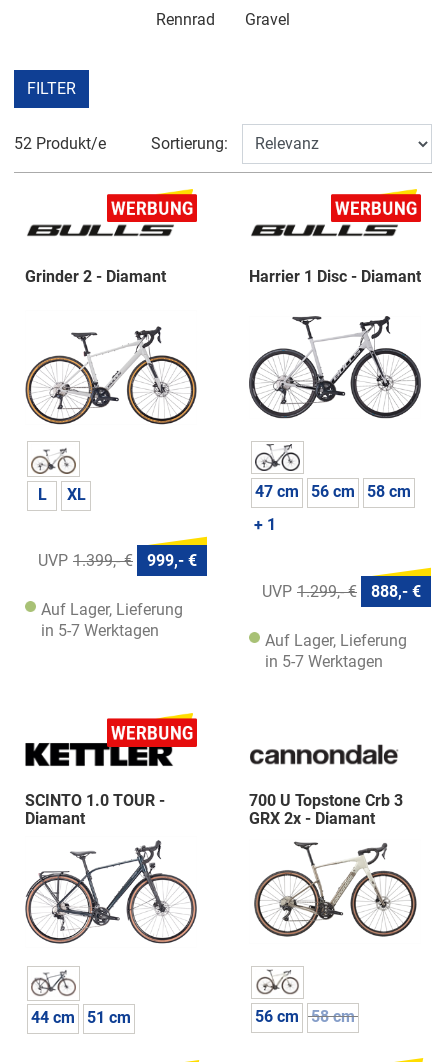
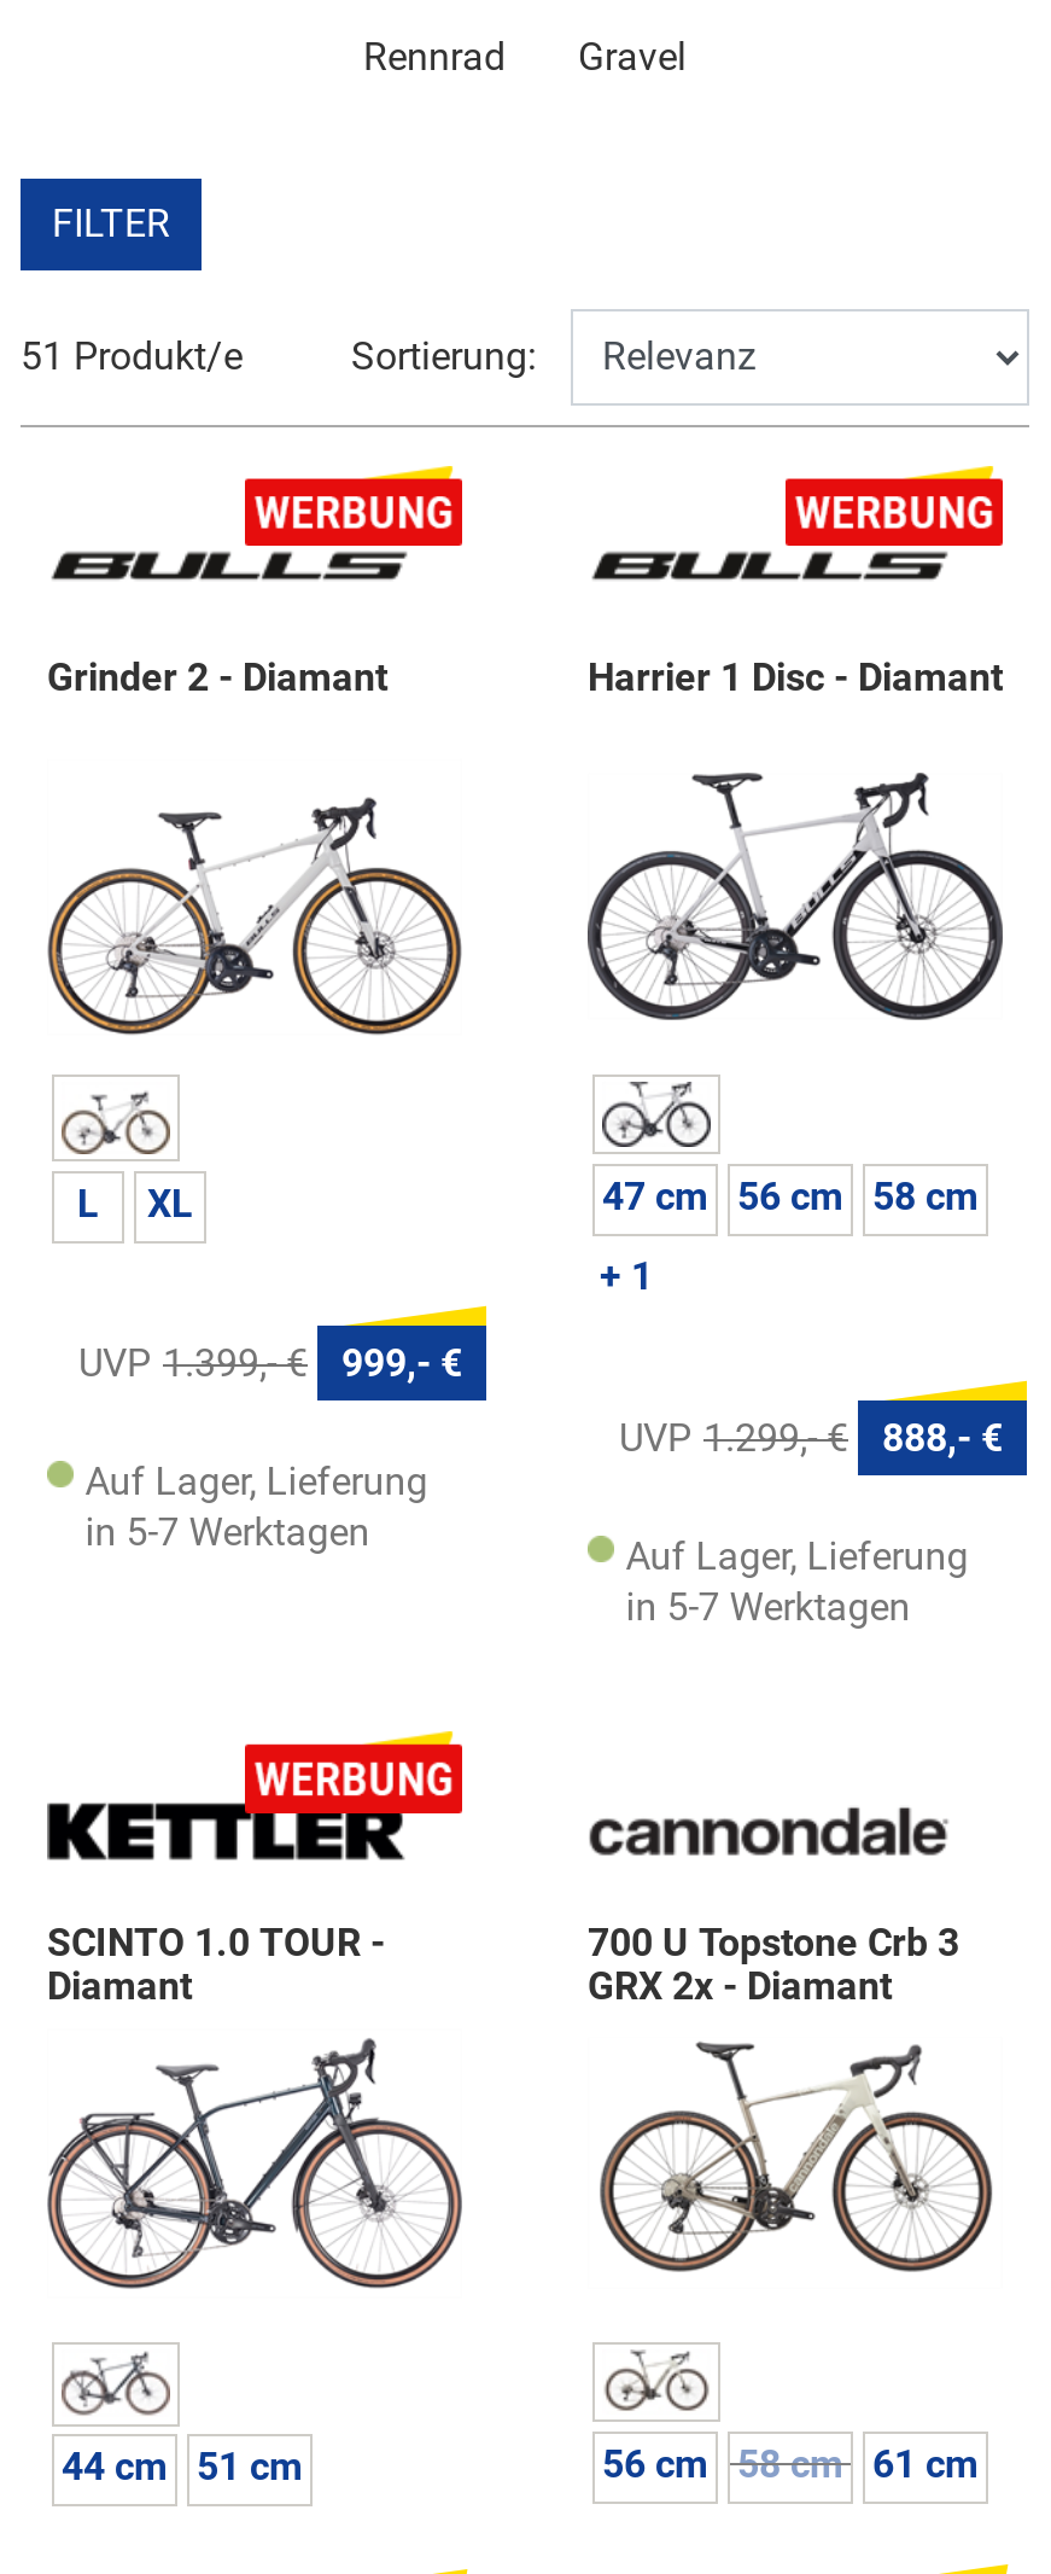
[14,134,106,153] 52 Produkt/e -> [21,333,243,379] 51 Produkt/e
none -> [872,2440,979,2486] 61 cm

